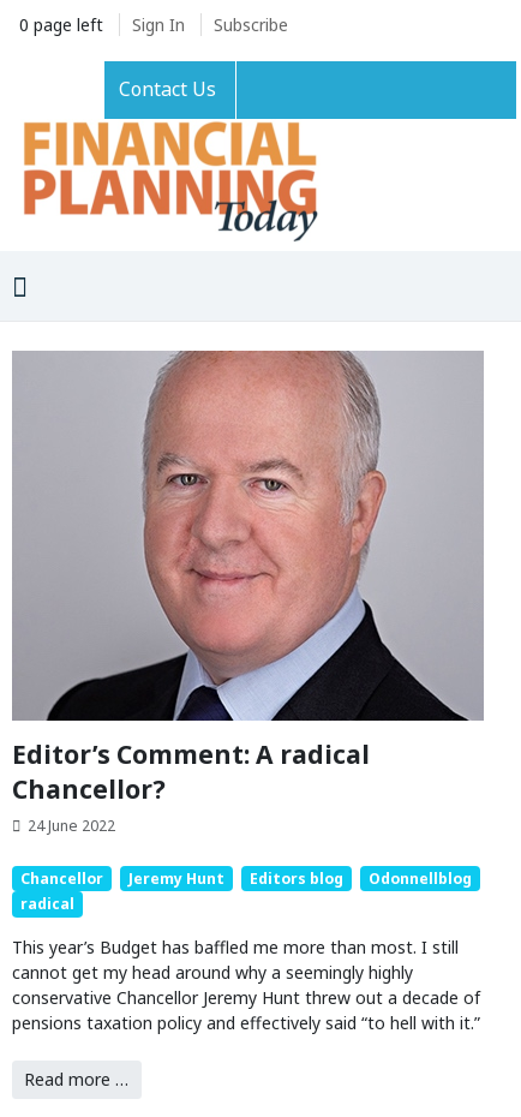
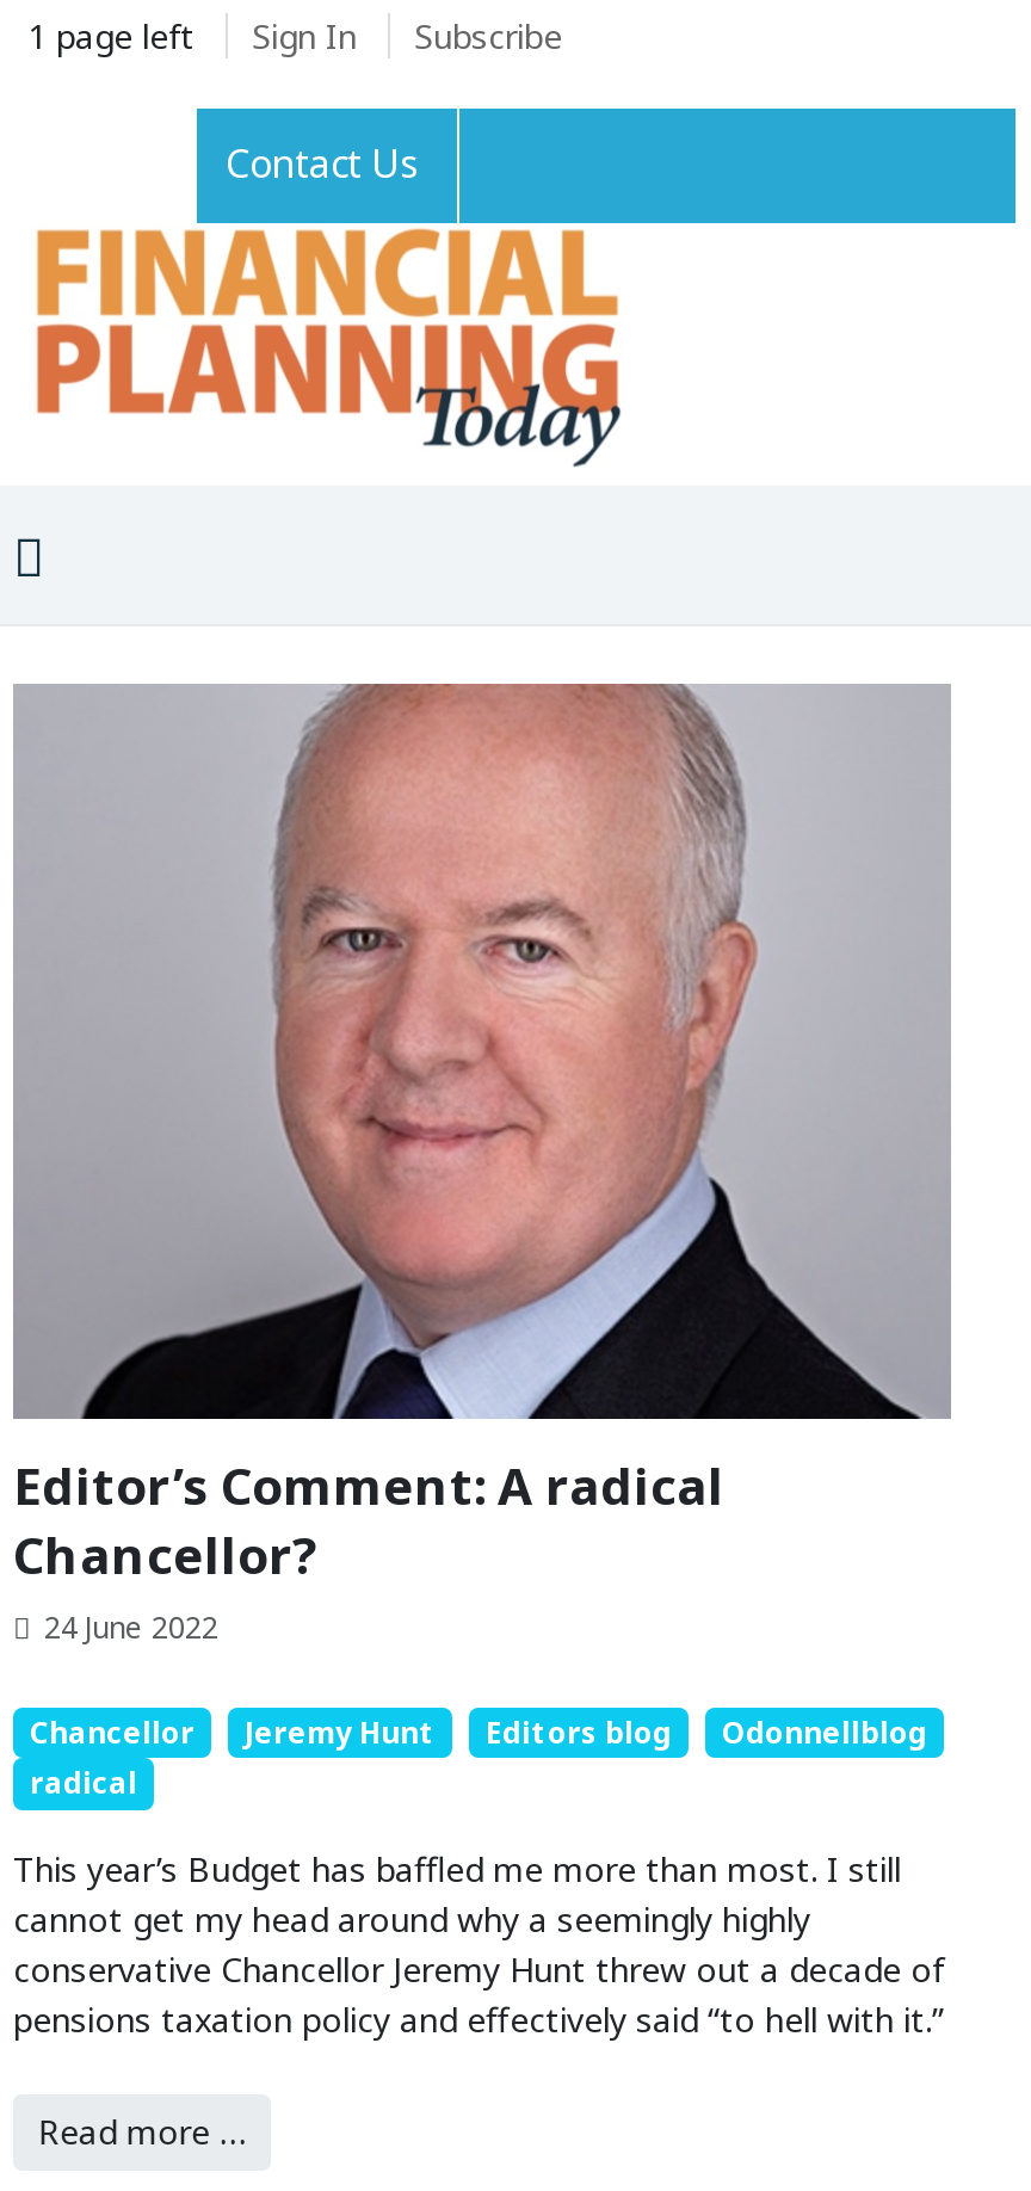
[19,13,288,36] 0 page left Sign In Subscribe -> [27,13,562,58] 1 page left Sign In Subscribe

